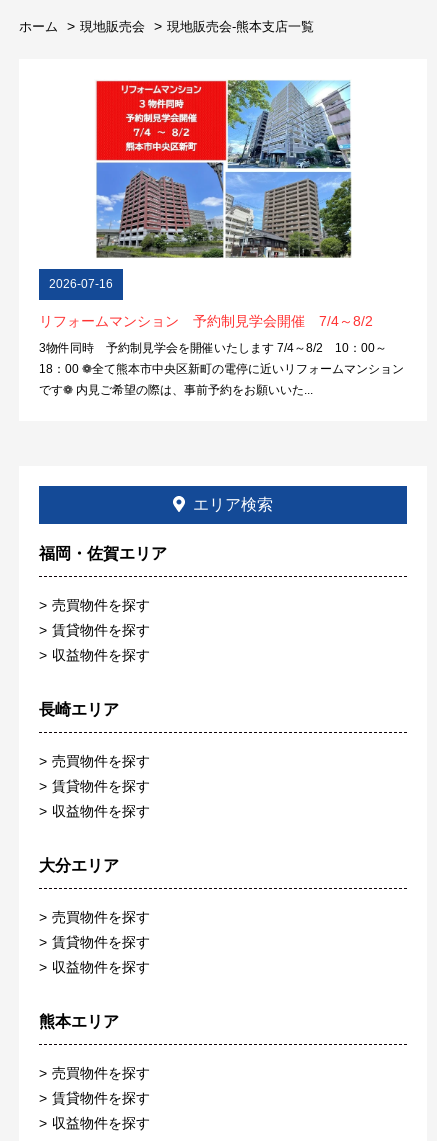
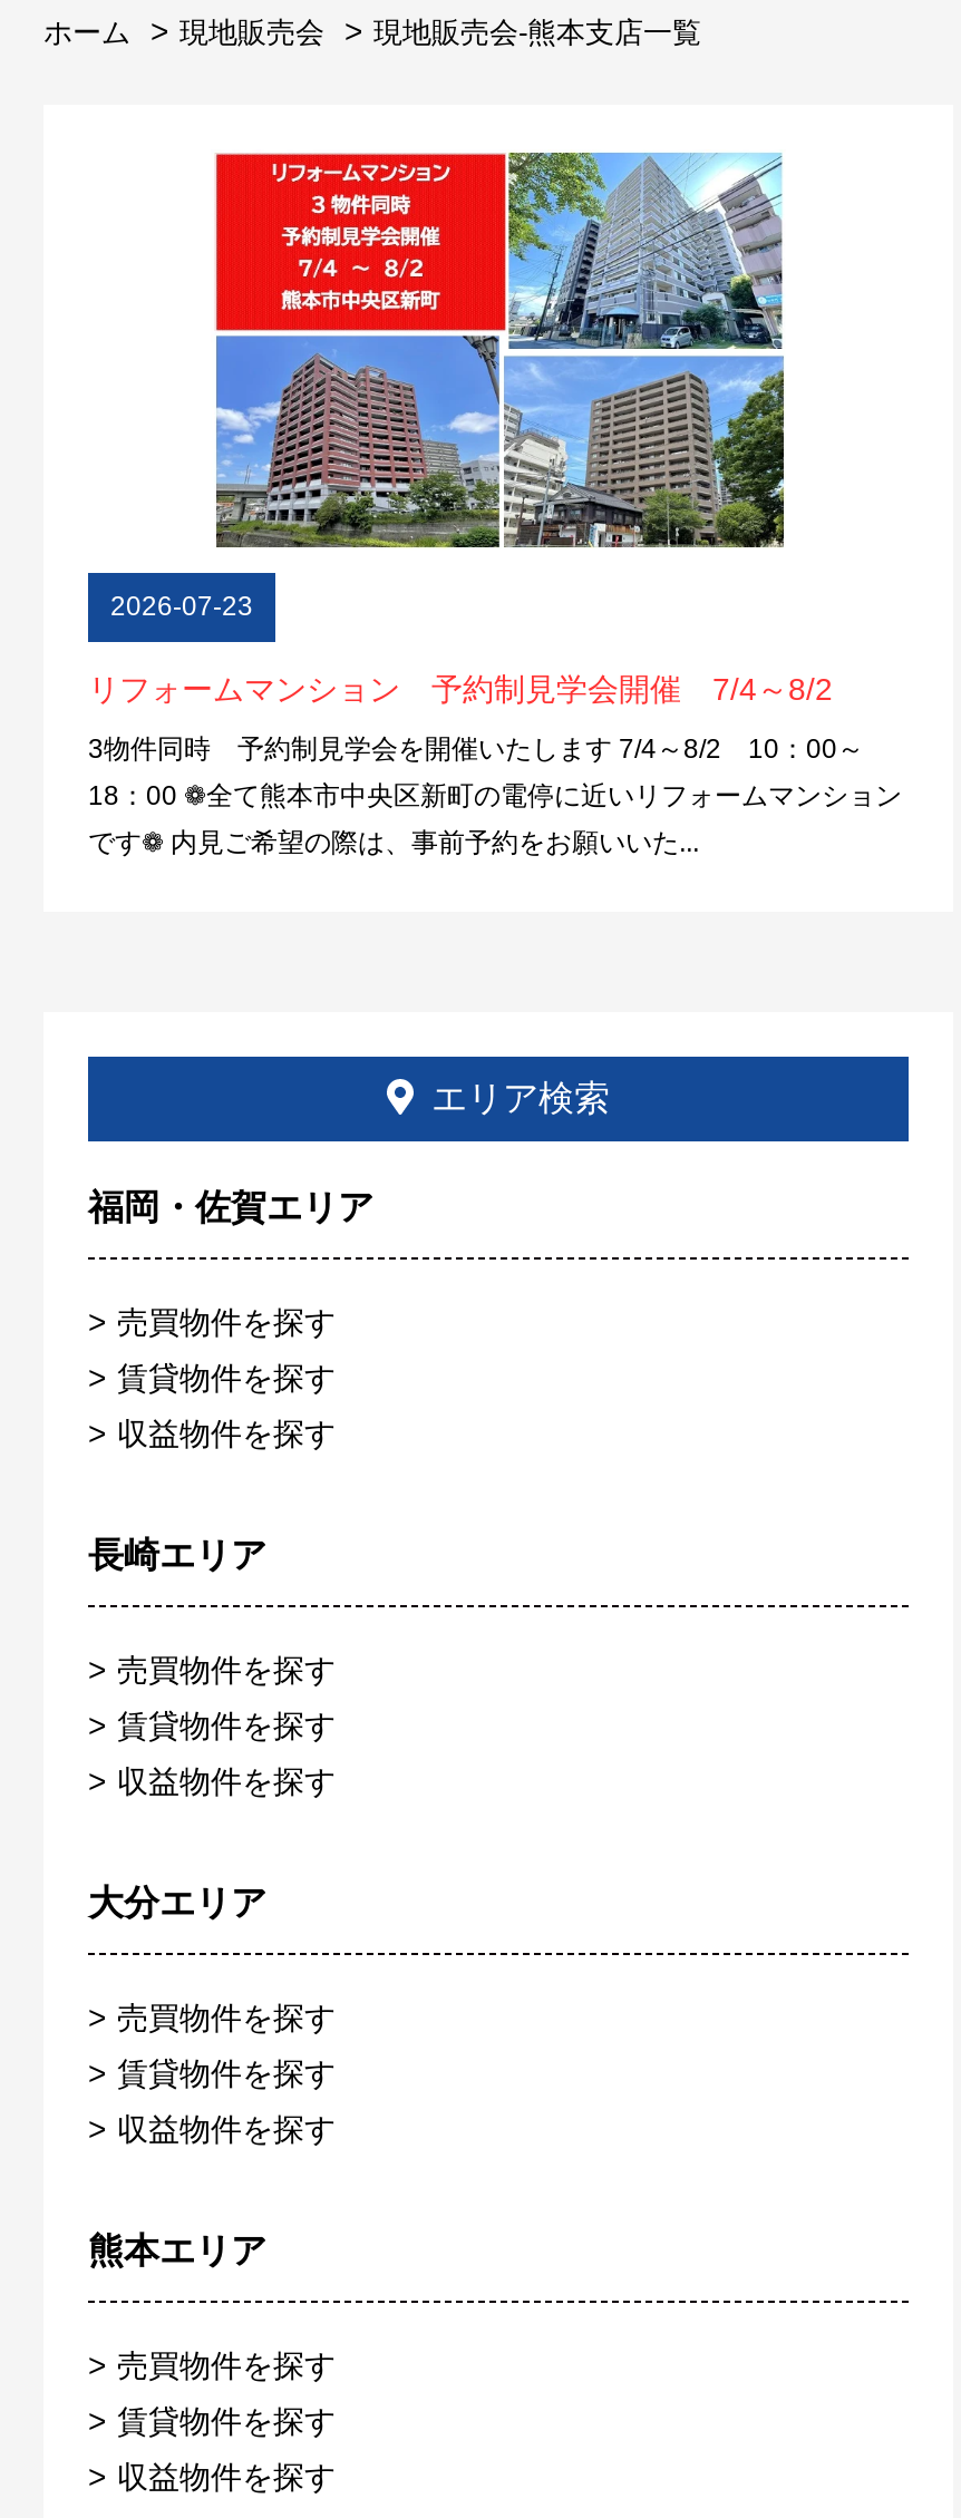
[49,277,113,291] 2026-07-16 -> [110,590,253,622] 2026-07-23

